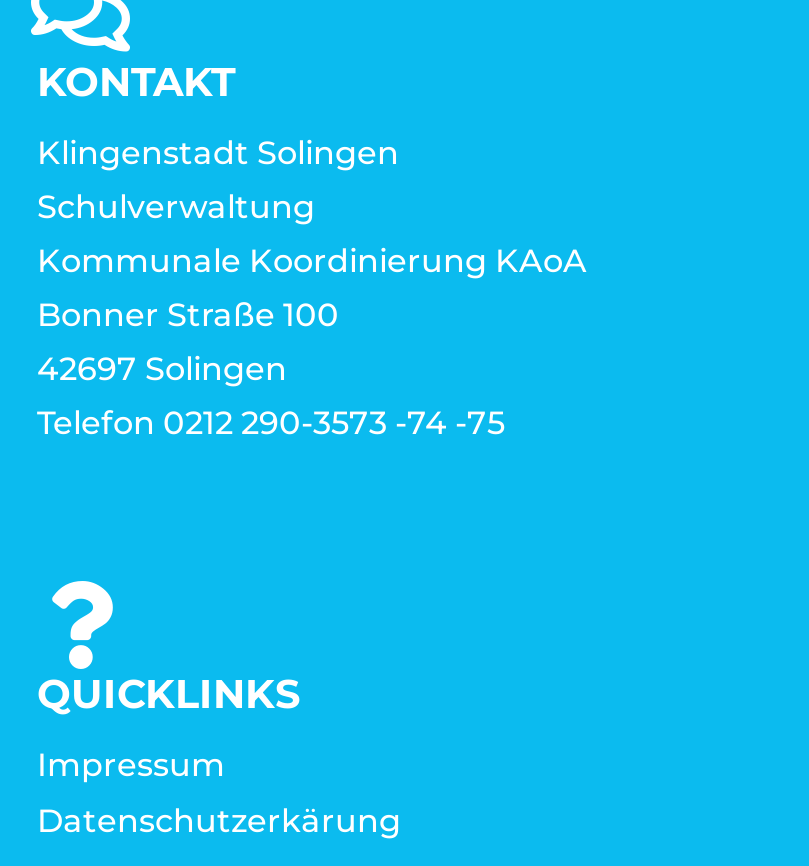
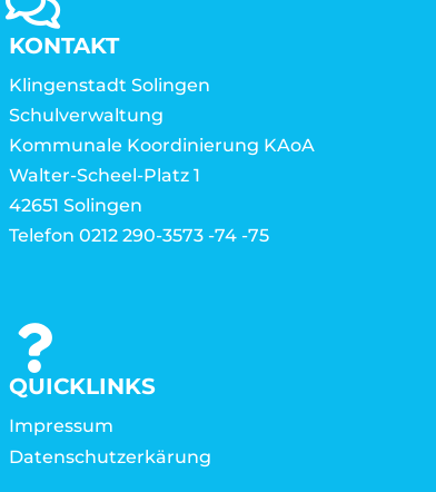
[37,296,339,388] Bonner Straße 100 | 42697 Solingen -> [9,165,200,216] Walter-Scheel-Platz 1 | 42651 Solingen

